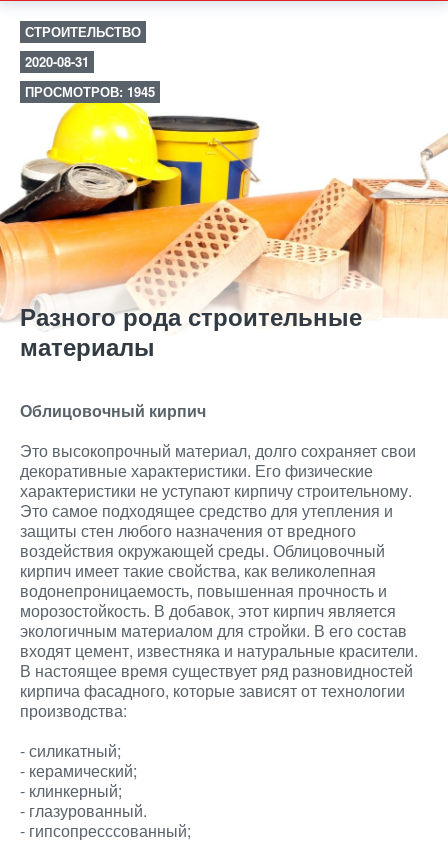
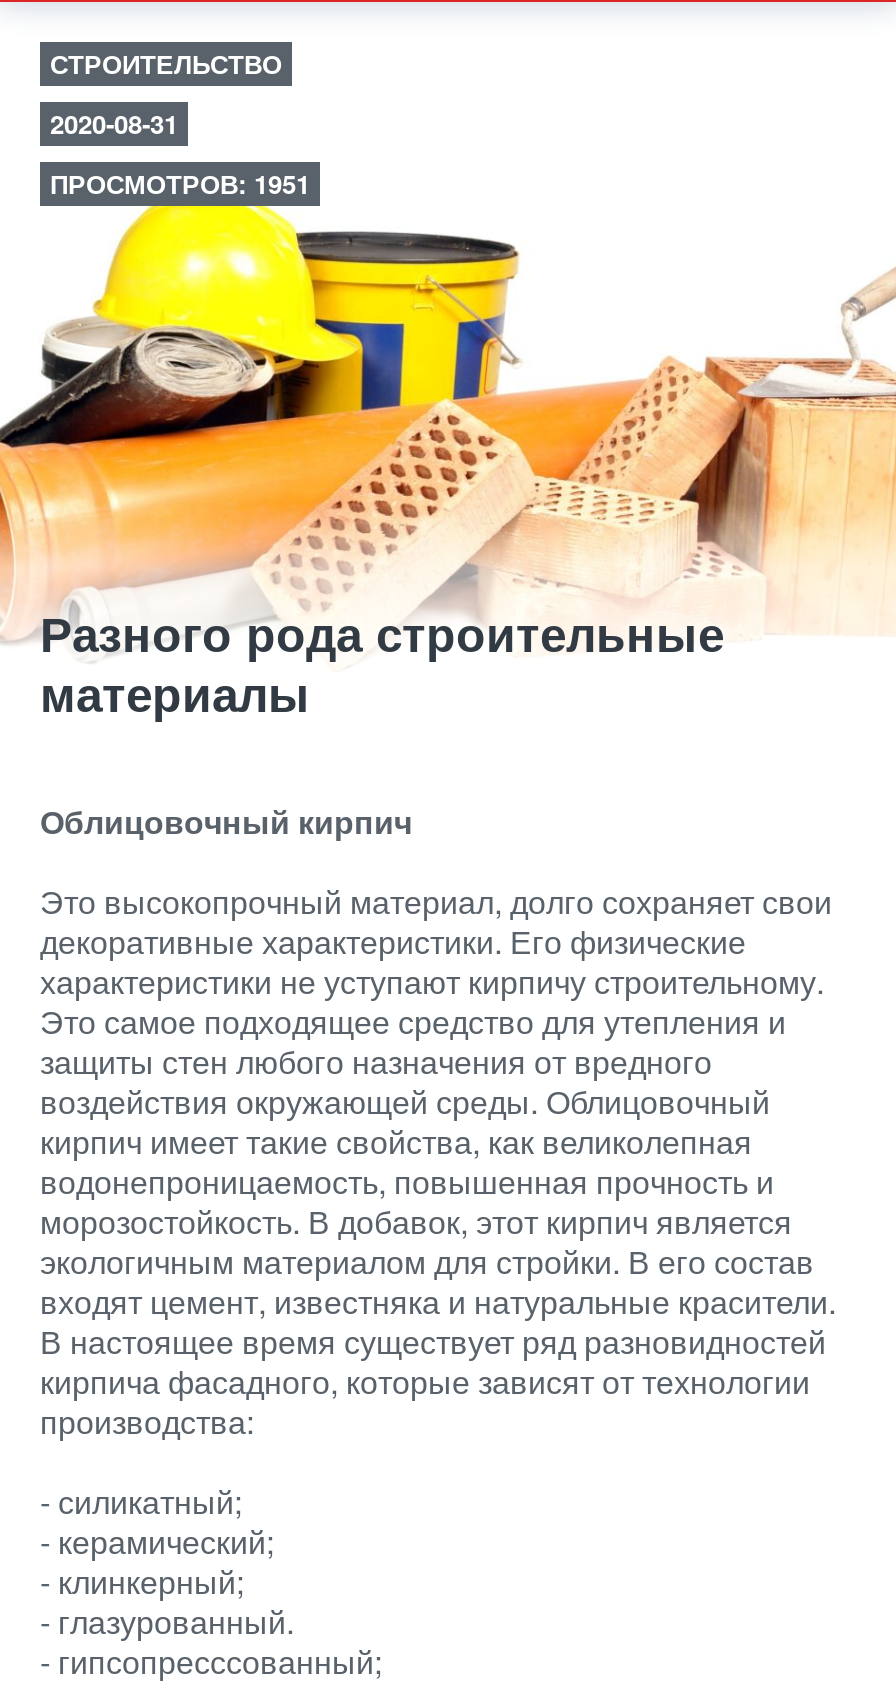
[25,82,155,101] ПРОСМОТРОВ: 1945 -> [50,164,310,202] ПРОСМОТРОВ: 1951

